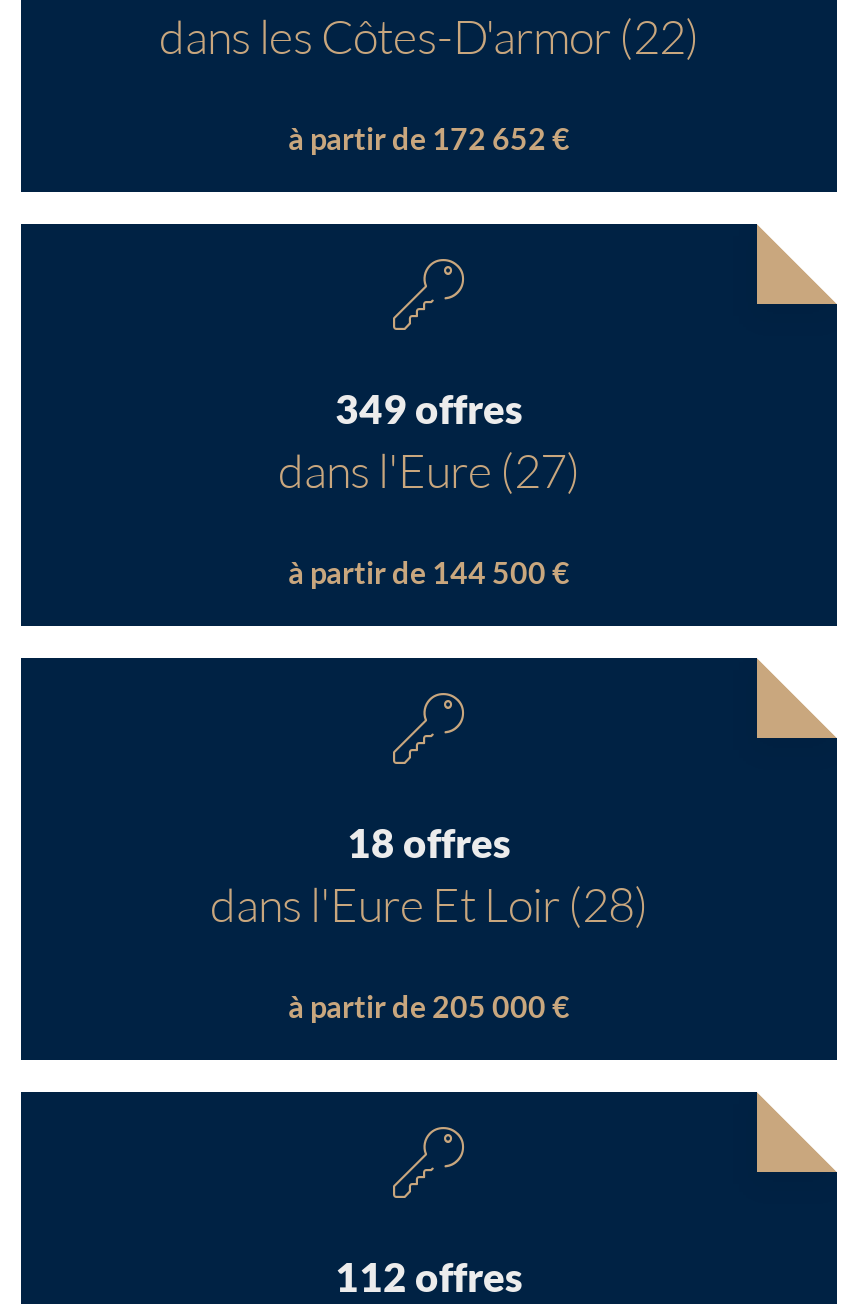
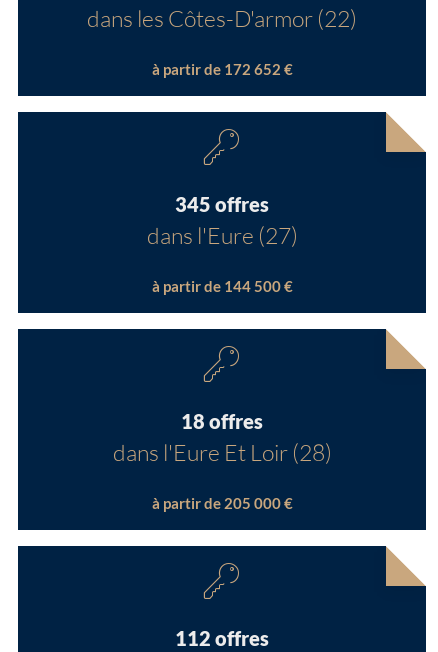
[335,383,523,431] 349 offres -> [175,191,269,215] 345 offres

